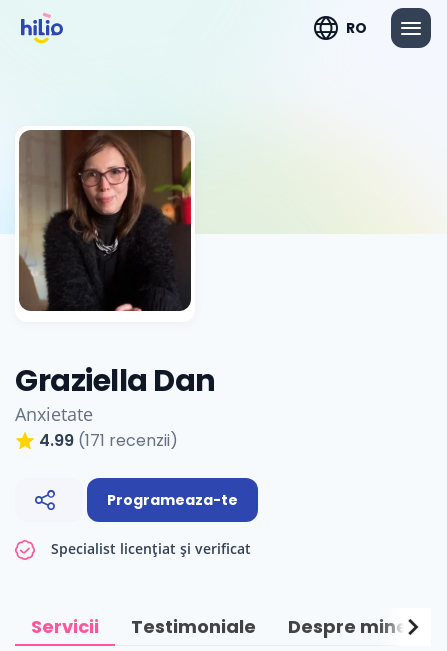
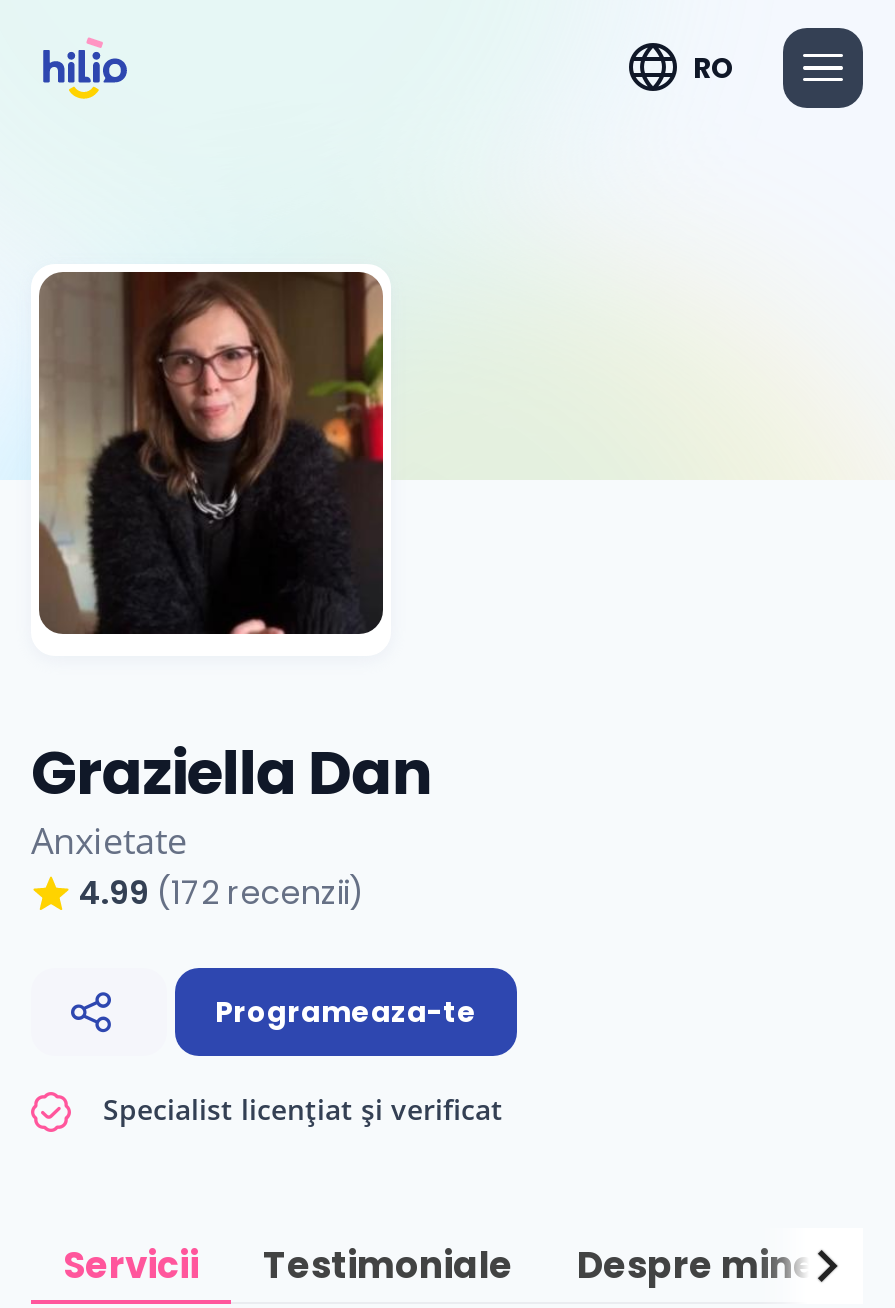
[39,429,178,452] 4.99 (171 recenzii) -> [79,869,365,915] 4.99 (172 recenzii)

